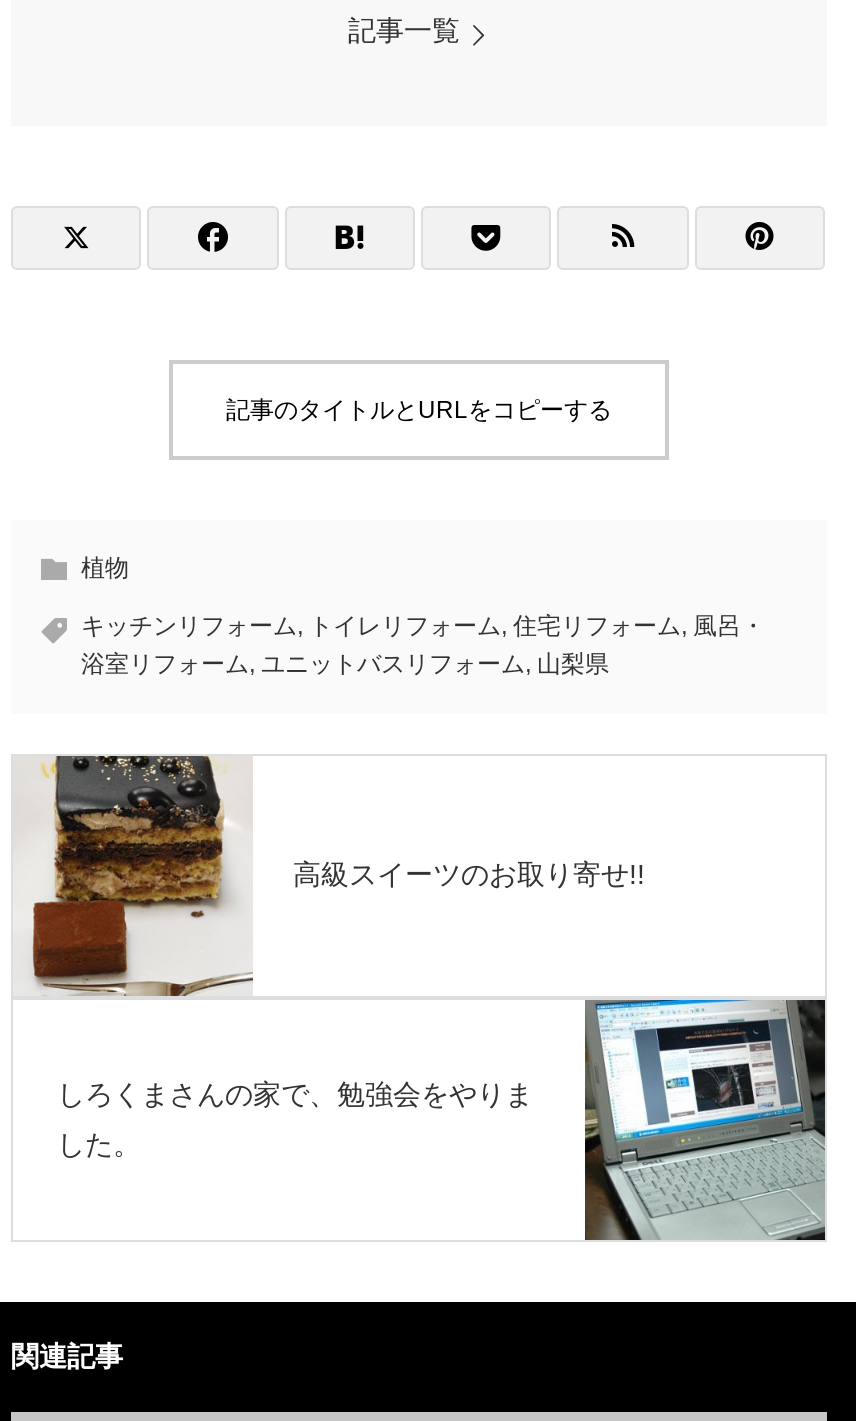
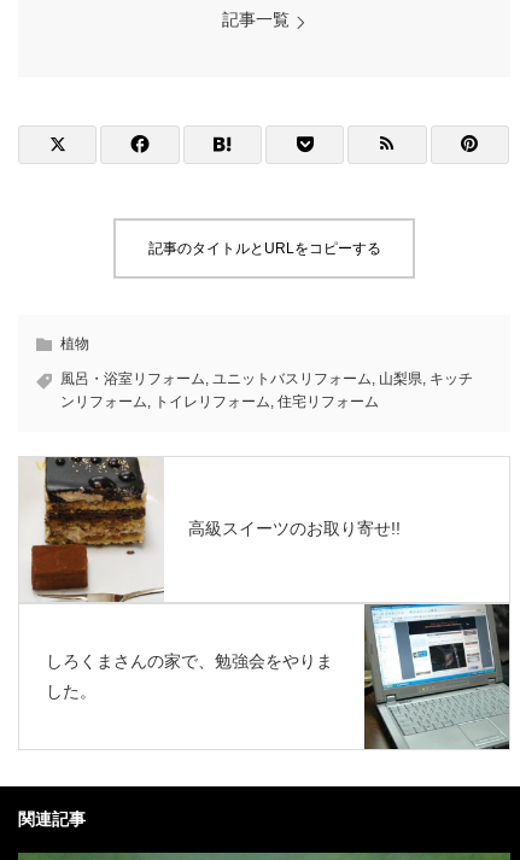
[81,612,765,678] キッチンリフォーム,トイレリフォーム,住宅リフォーム,風呂・ | 浴室リフォーム,ユニットバスリフォーム,山梨県 -> [60,370,473,410] 風呂・浴室リフォーム,ユニットバスリフォーム,山梨県,キッチ | ンリフォーム,トイレリフォーム,住宅リフォーム

